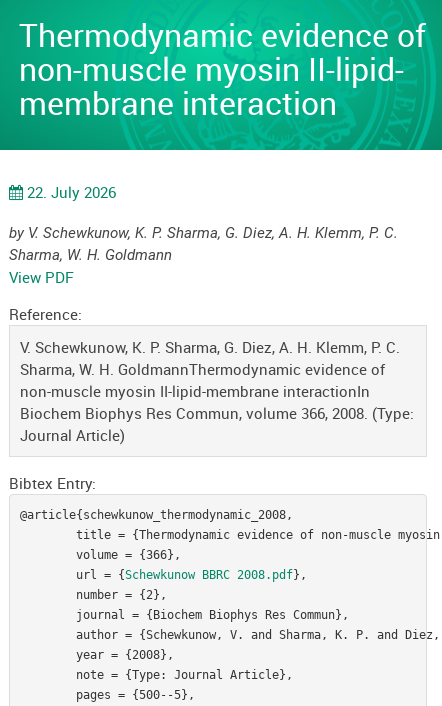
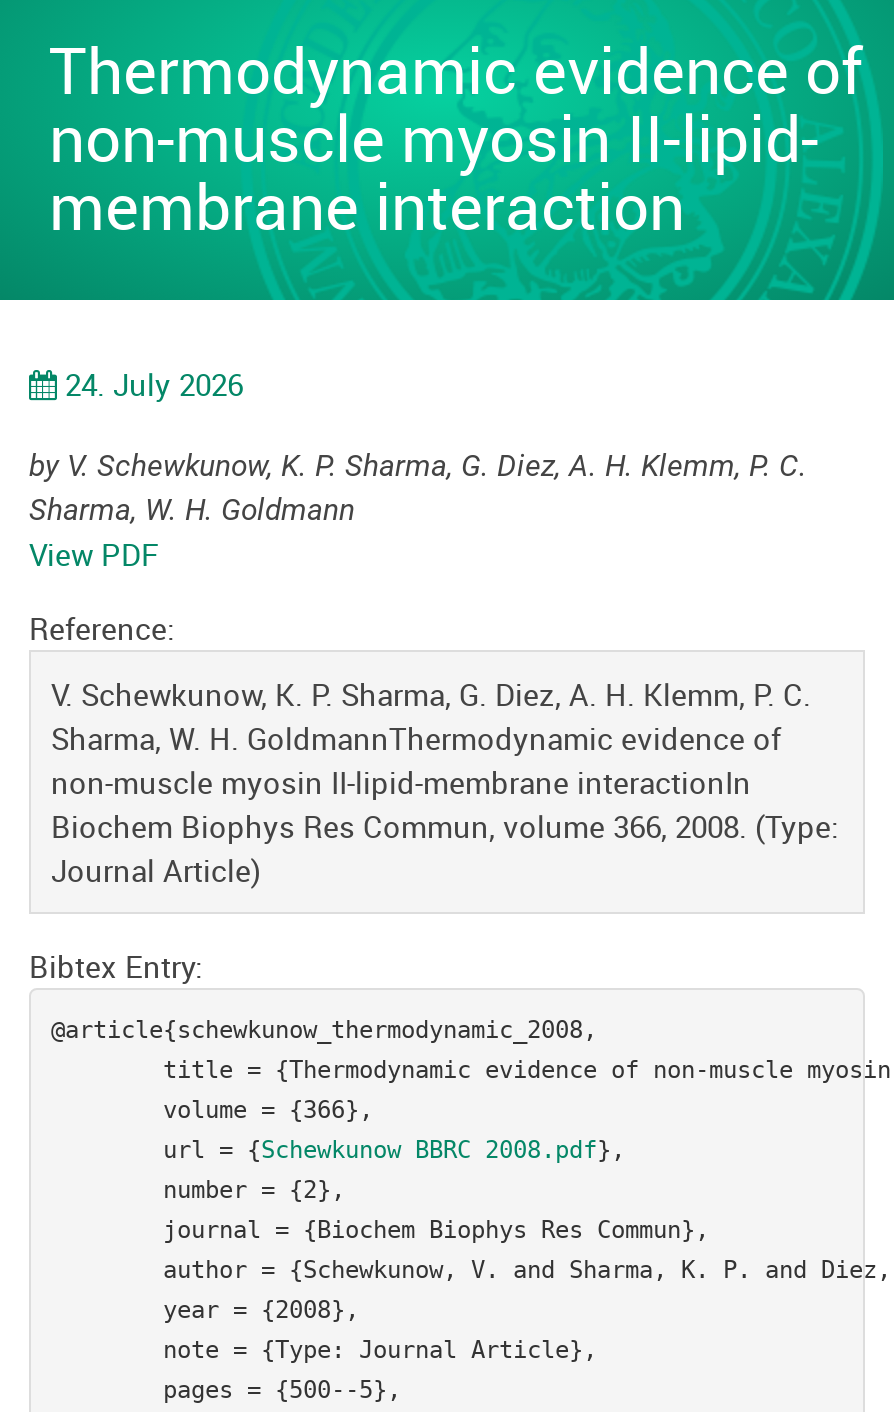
[23,182,116,202] 22. July 2026 -> [57,364,243,404] 24. July 2026

